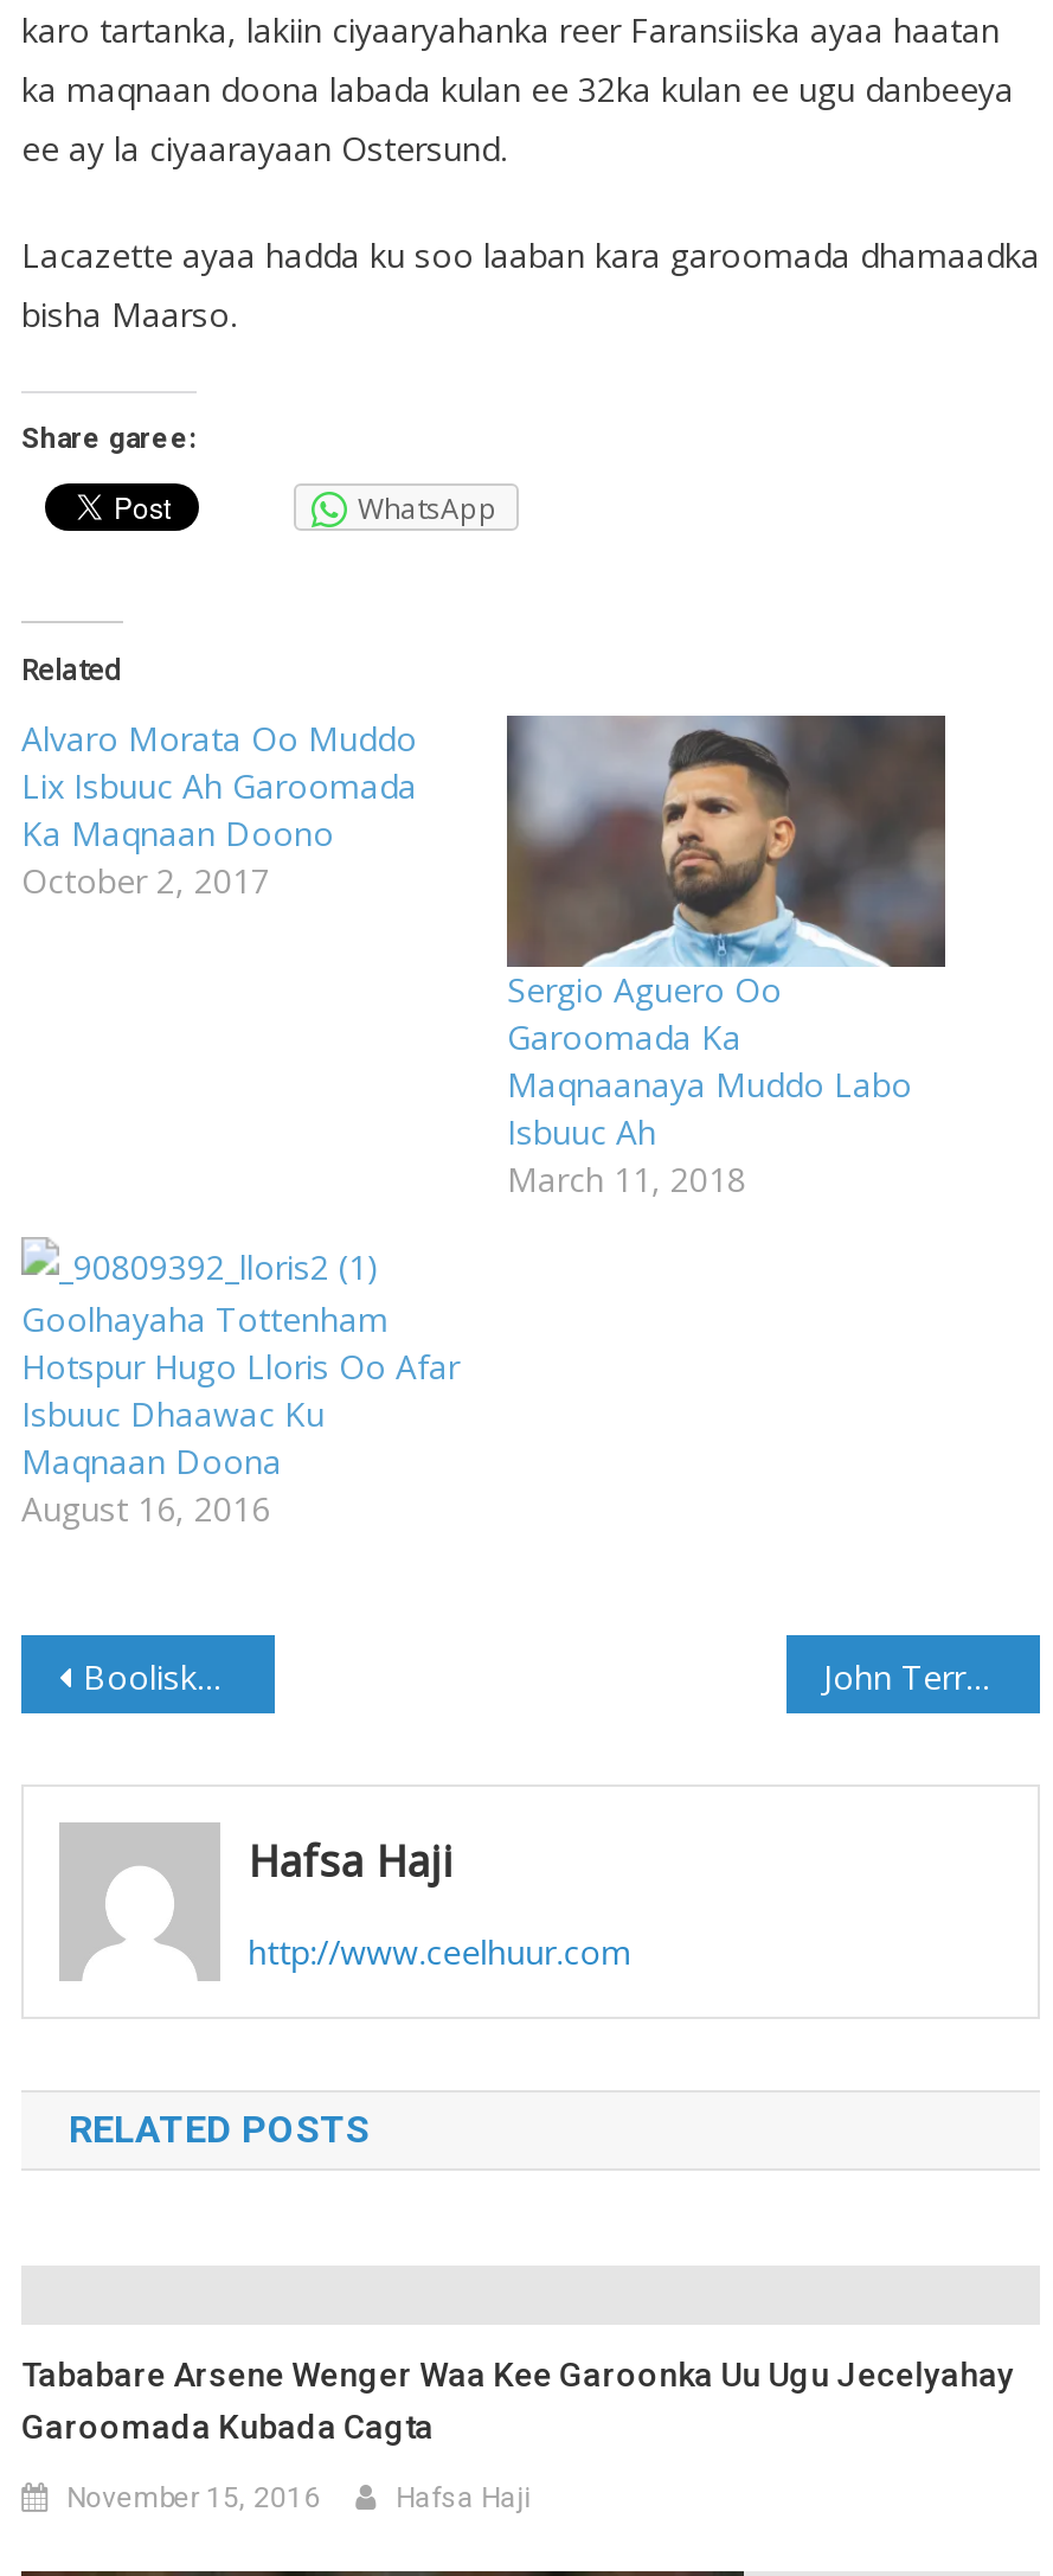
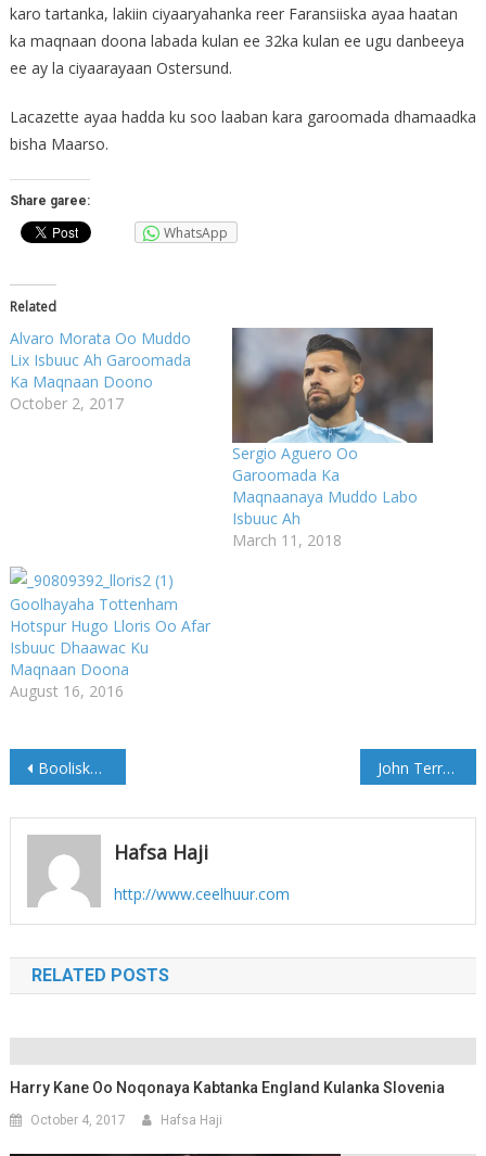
[22,2356,1014,2446] Tababare Arsene Wenger Waa Kee Garoonka Uu Ugu Jecelyahay | Garoomada Kubada Cagta -> [10,1079,445,1097] Harry Kane Oo Noqonaya Kabtanka England Kulanka Slovenia
[67,2482,320,2515] November 15, 2016 -> [30,1113,126,1128] October 4, 2017

